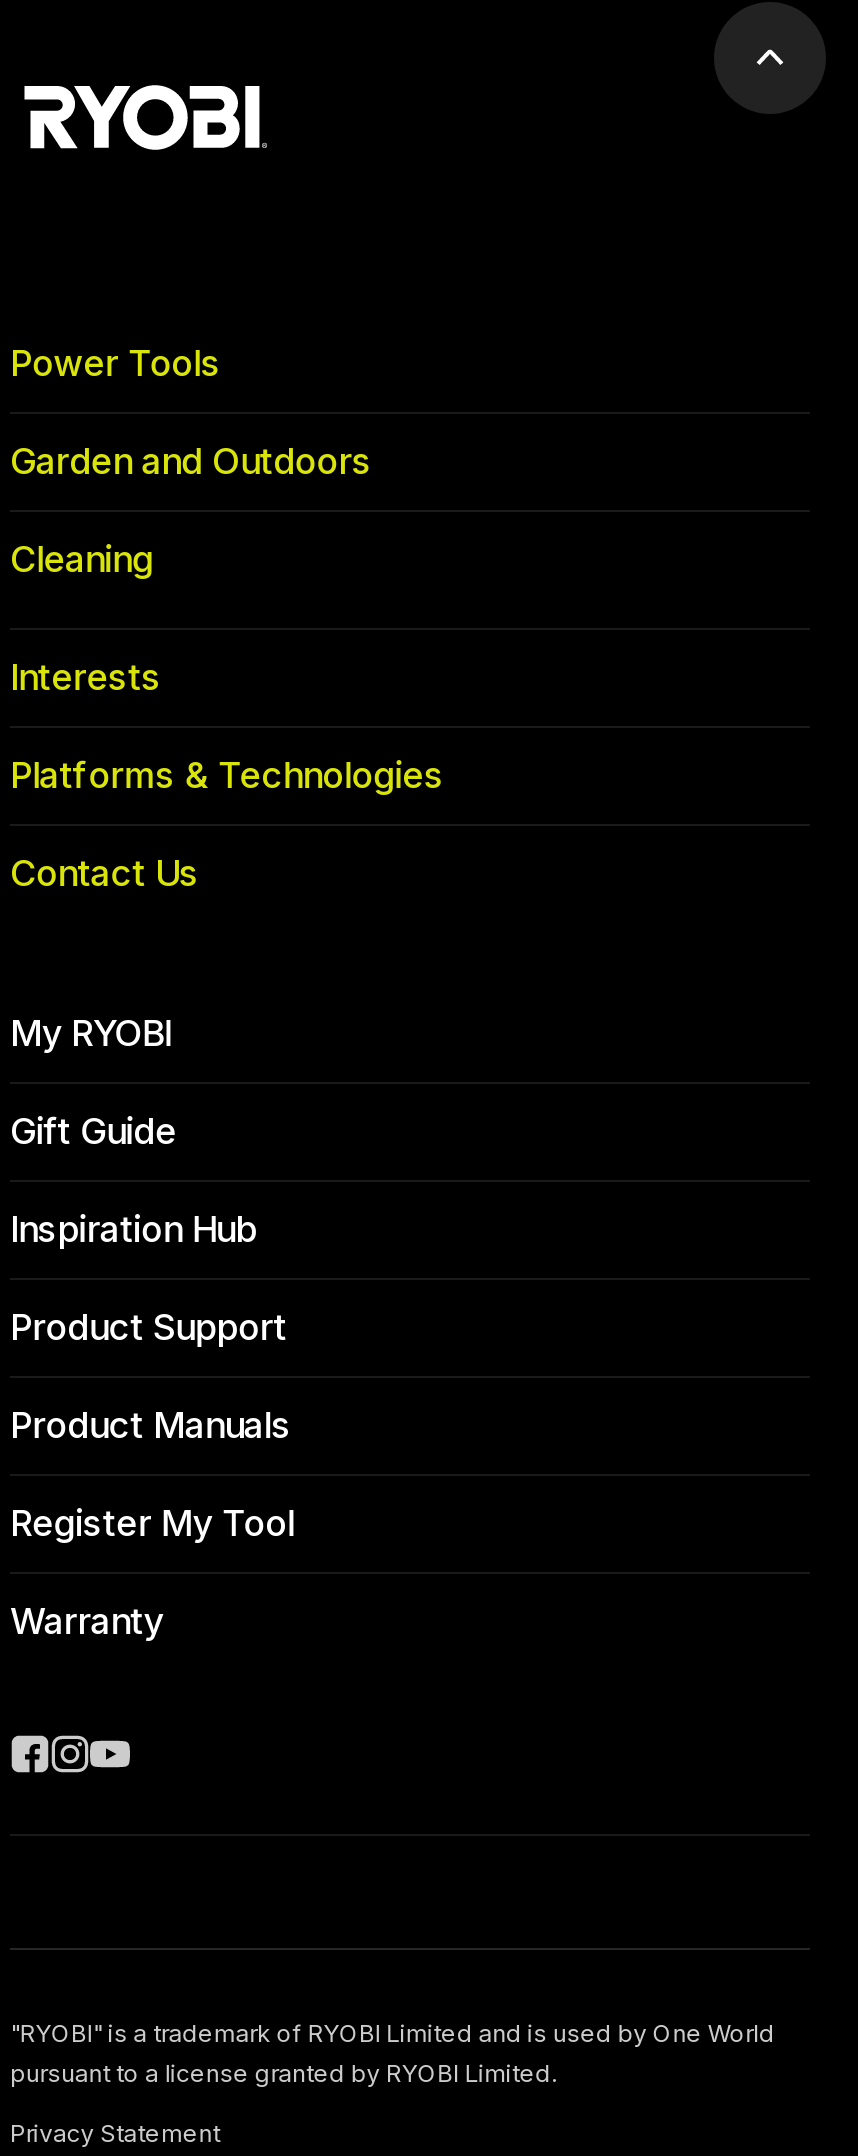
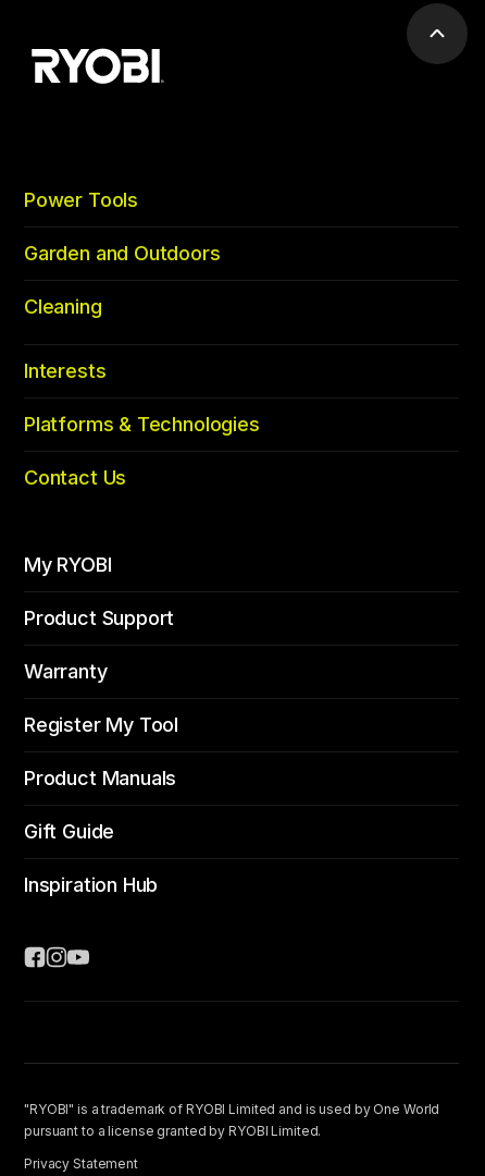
moved [10,1110,257,1250] -> [24,820,158,896]: Gift Guide | Inspiration Hub
moved [10,1306,294,1642] -> [24,607,178,789]: Product Support | Warranty | Register My Tool | Product Manuals

